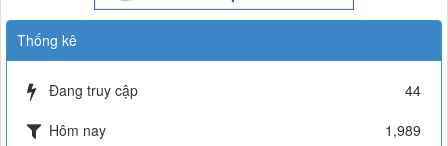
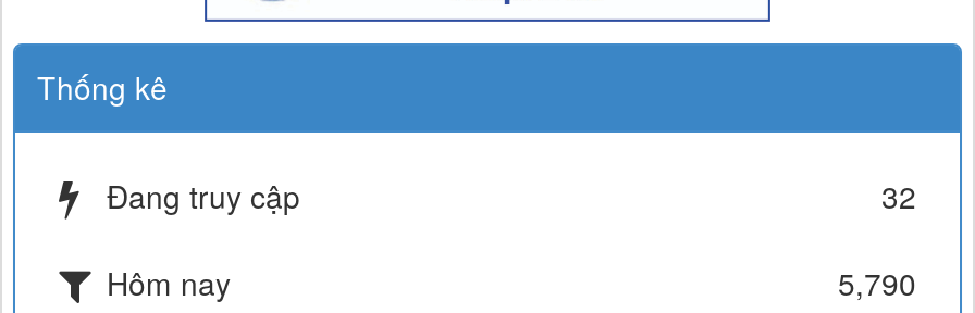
[405,80,421,100] 44 -> [881,173,916,216] 32
[385,120,421,140] 1,989 -> [838,260,916,303] 5,790

